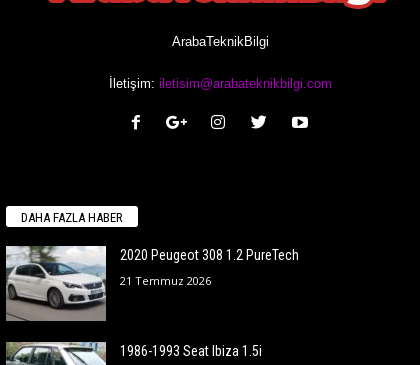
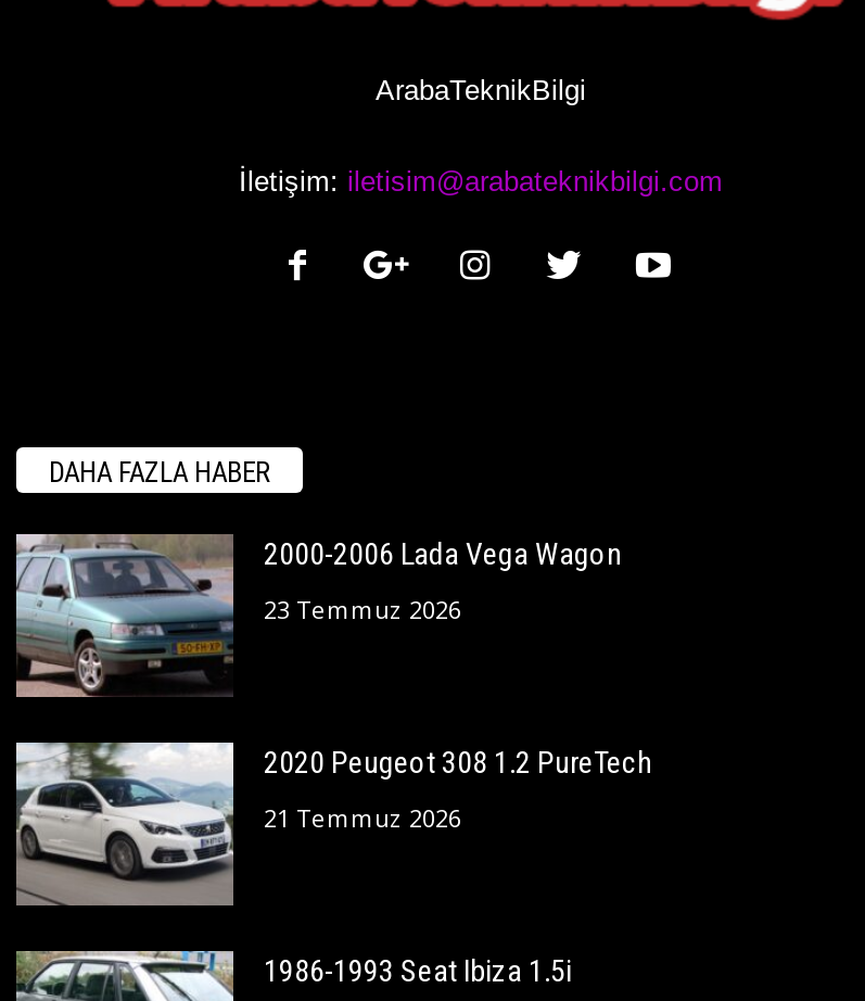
none -> [16,534,622,697] [image] | 2000-2006 Lada Vega Wagon | 23 Temmuz 2026

